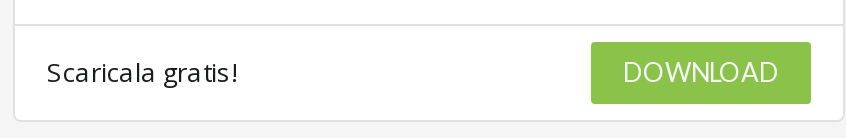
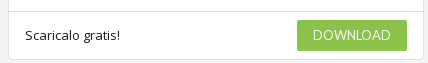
[47,53,237,89] Scaricala gratis! -> [25,26,120,44] Scaricalo gratis!

